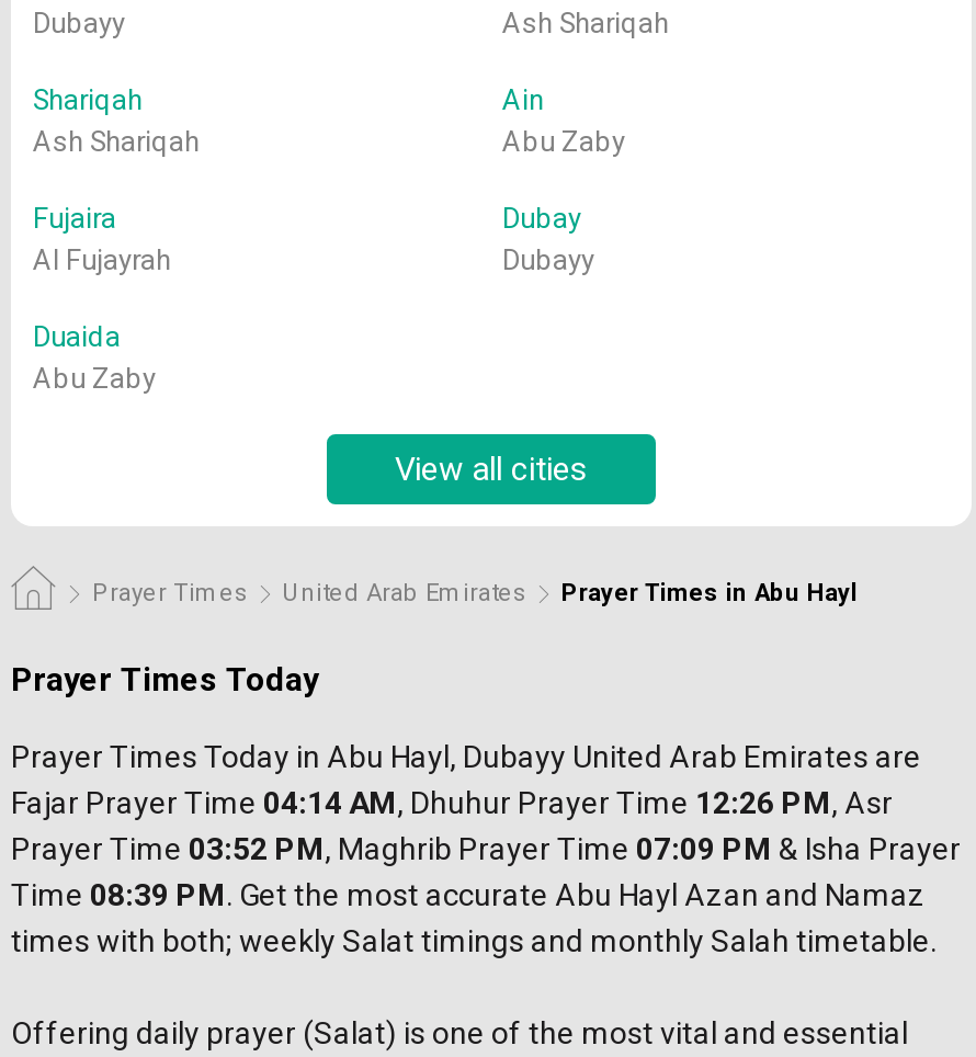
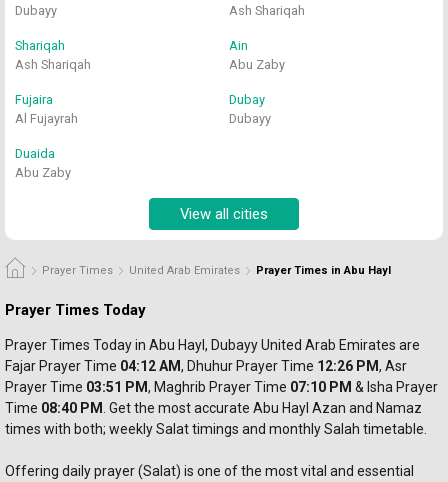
[11,785,831,820] Fajar Prayer Time 04:14 AM, Dhuhur Prayer Time 12:26 PM -> [5,358,379,374] Fajar Prayer Time 04:12 AM, Dhuhur Prayer Time 12:26 PM
[11,831,961,866] Prayer Time 03:52 PM, Maghrib Prayer Time 07:09 PM & Isha Prayer -> [5,379,438,395] Prayer Time 03:51 PM, Maghrib Prayer Time 07:10 PM & Isha Prayer
[11,877,926,912] Time 08:39 PM. Get the most accurate Abu Hayl Azan and Namaz -> [5,400,422,416] Time 08:40 PM. Get the most accurate Abu Hayl Azan and Namaz

